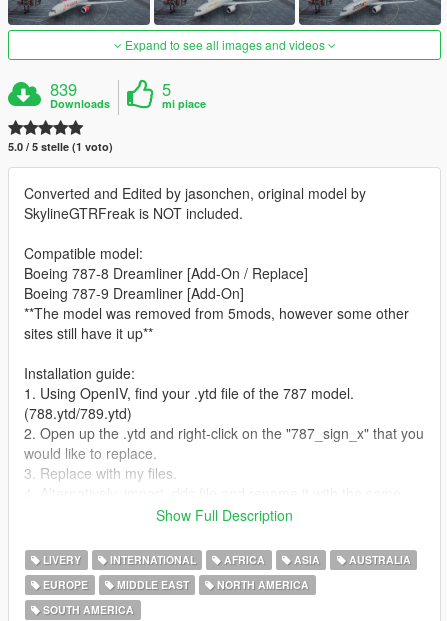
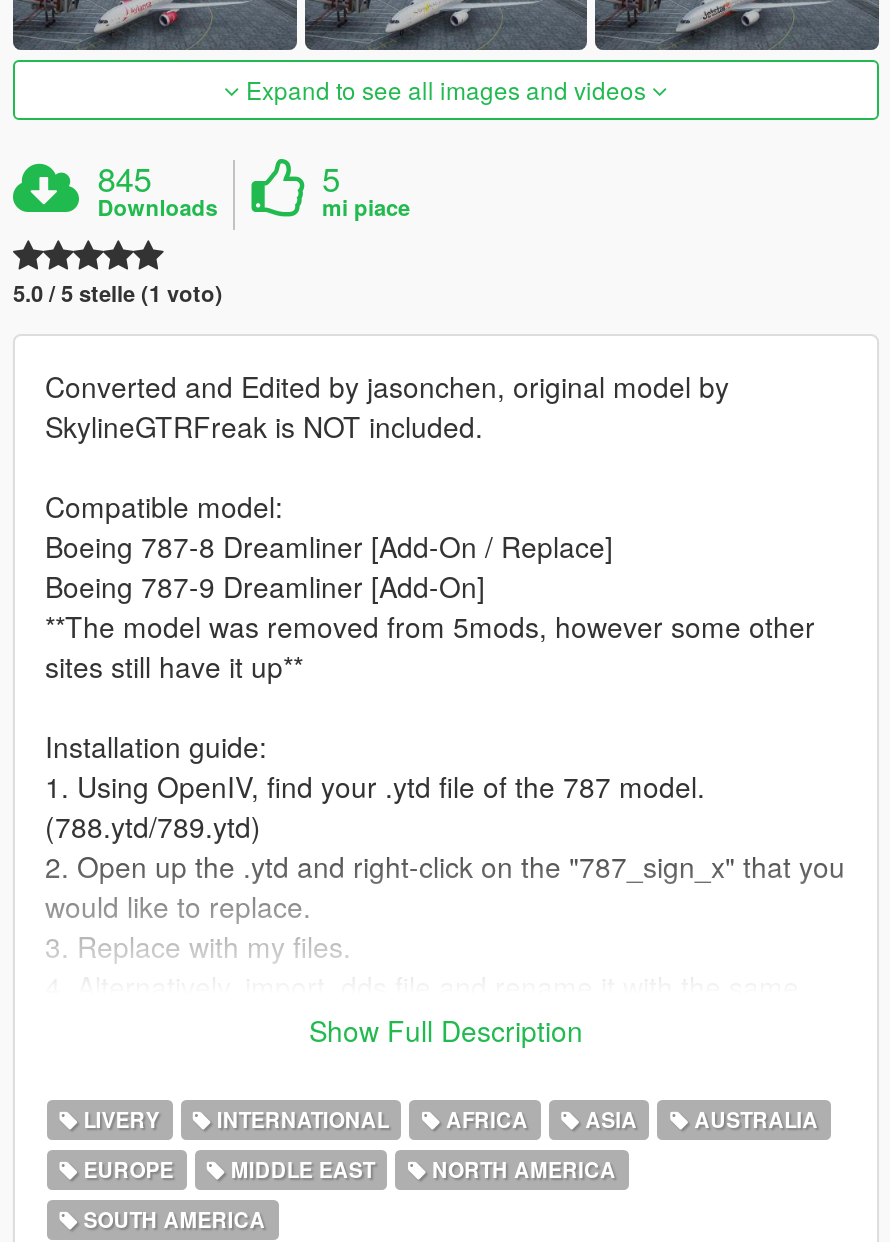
[50,77,77,101] 839 -> [97,154,151,202] 845

